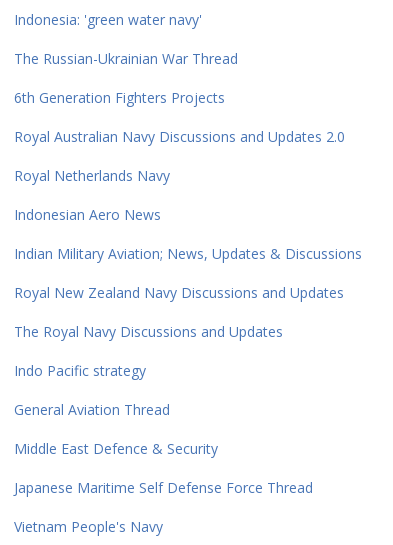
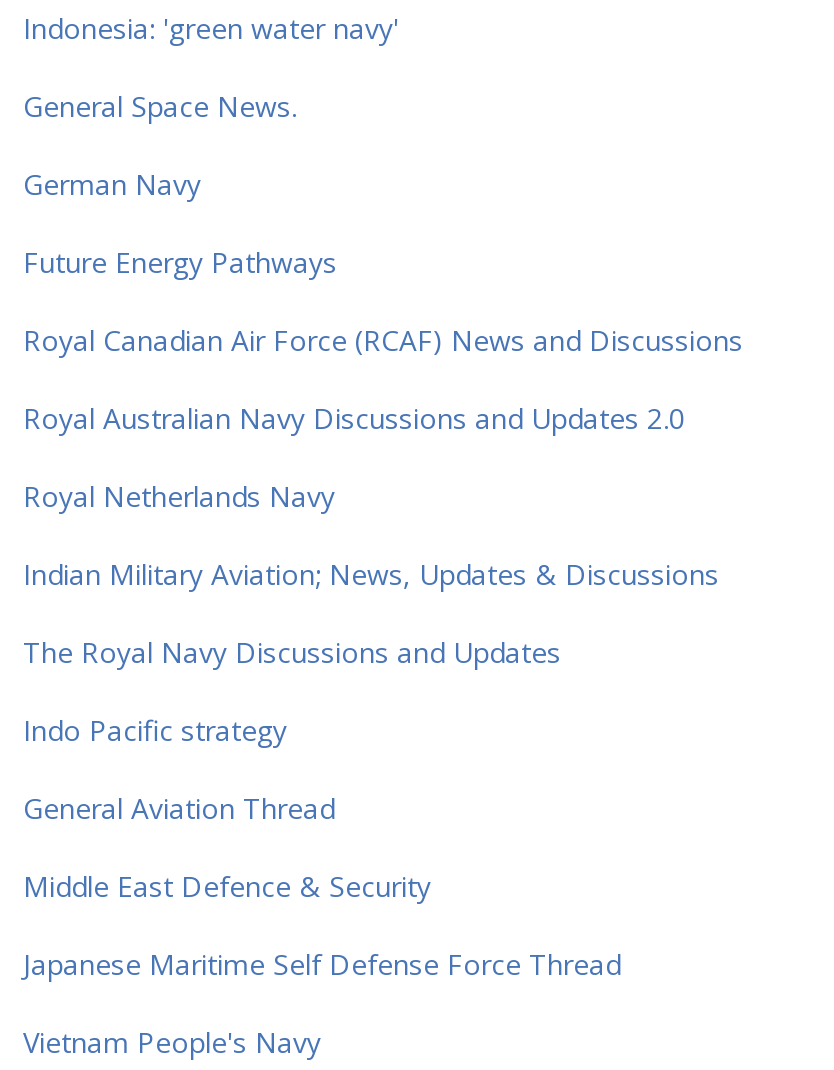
[14,49,238,107] The Russian-Ukrainian War Thread | 6th Generation Fighters Projects -> [23,87,743,359] General Space News. | German Navy | Future Energy Pathways | Royal Canadian Air Force (RCAF) News and Discussions
moved [14,127,345,185] -> [23,399,685,515]: Royal Australian Navy Discussions and Updates 2.0 | Royal Netherlands Navy
[14,205,161,224] Indonesian Aero News -> none
moved [14,244,362,263] -> [23,555,719,593]: Indian Military Aviation; News, Updates & Discussions
[14,283,344,302] Royal New Zealand Navy Discussions and Updates -> none

